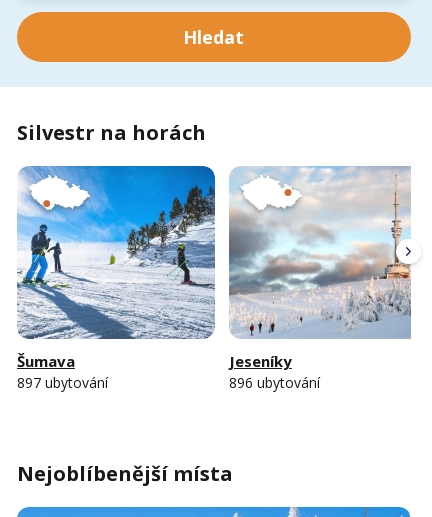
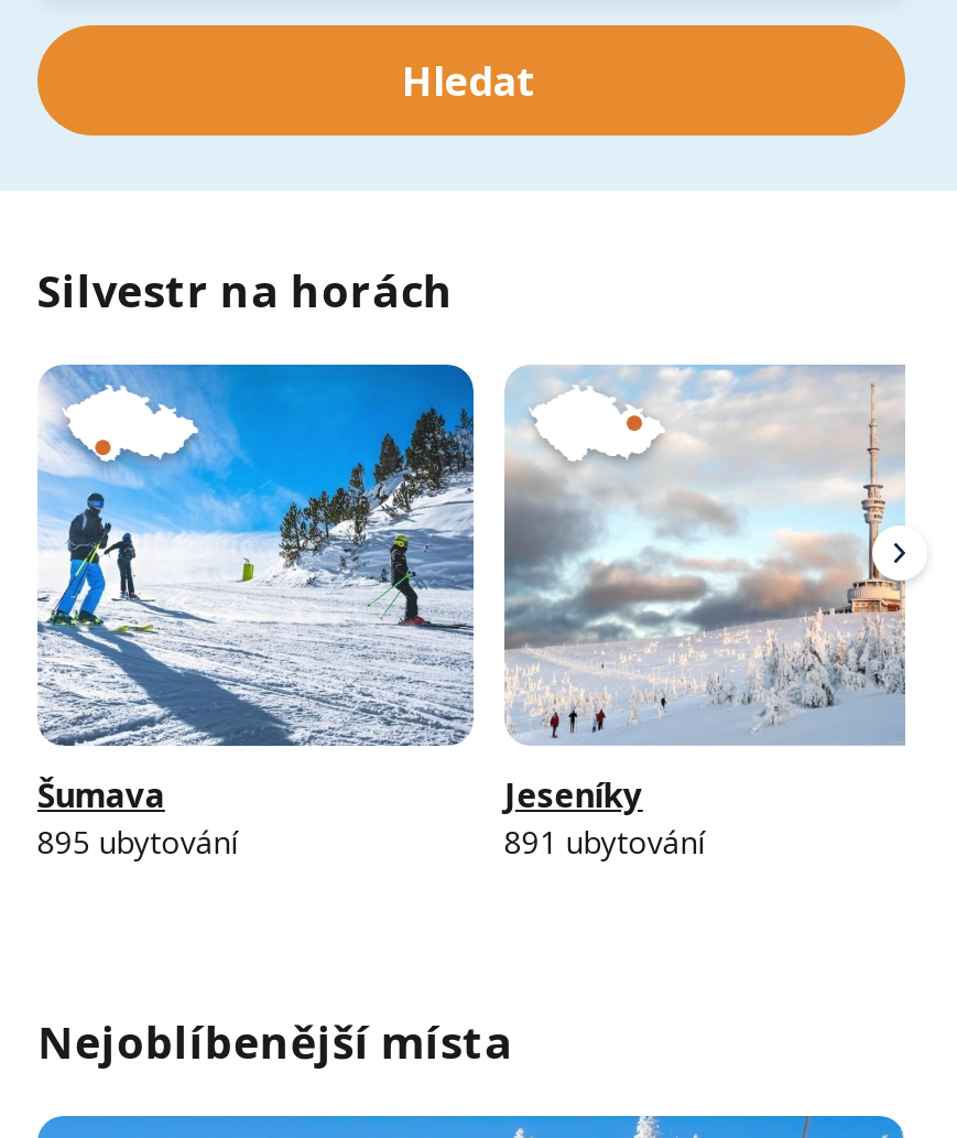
[17,373,108,392] 897 ubytování -> [37,821,238,863] 895 ubytování
[229,373,320,392] 896 ubytování -> [504,821,705,863] 891 ubytování

